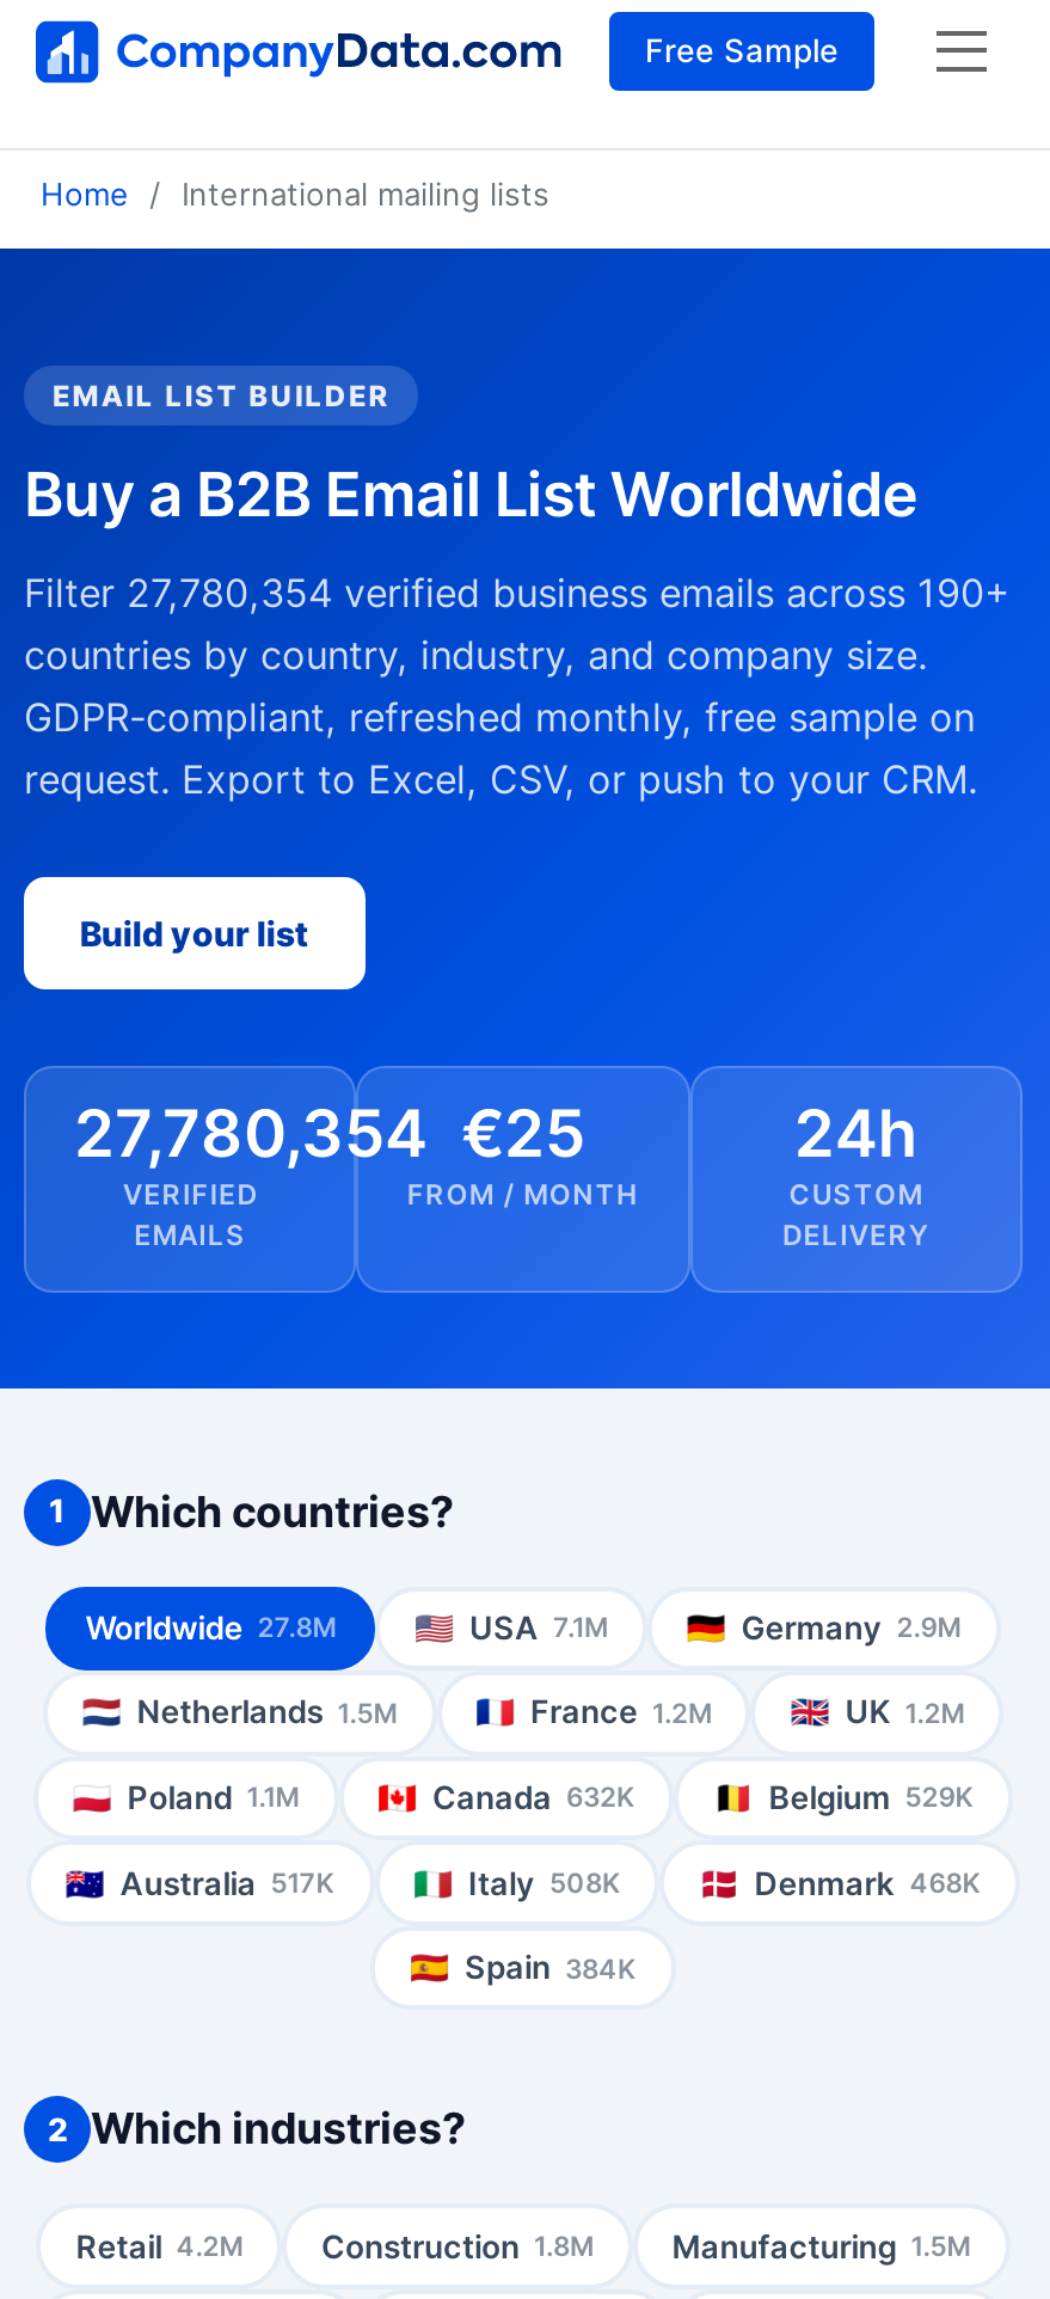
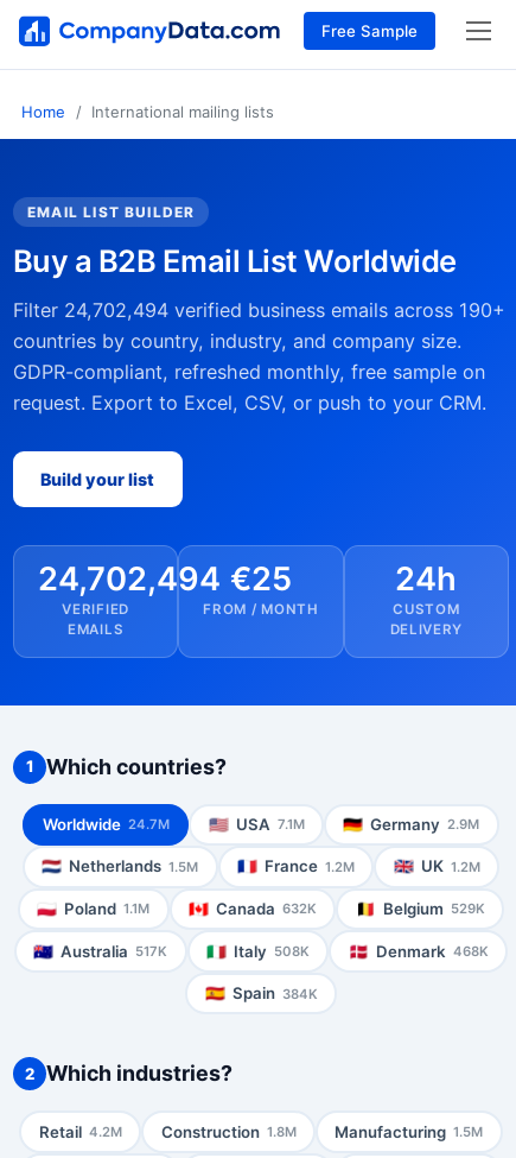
[24,569,1011,617] Filter 27,780,354 verified business emails across 190+ -> [13,298,505,322] Filter 24,702,494 verified business emails across 190+
[74,1094,585,1172] 27,780,354 €25 -> [38,559,292,598] 24,702,494 €25
[86,1608,336,1646] Worldwide 27.8M -> [42,815,169,834] Worldwide 24.7M

